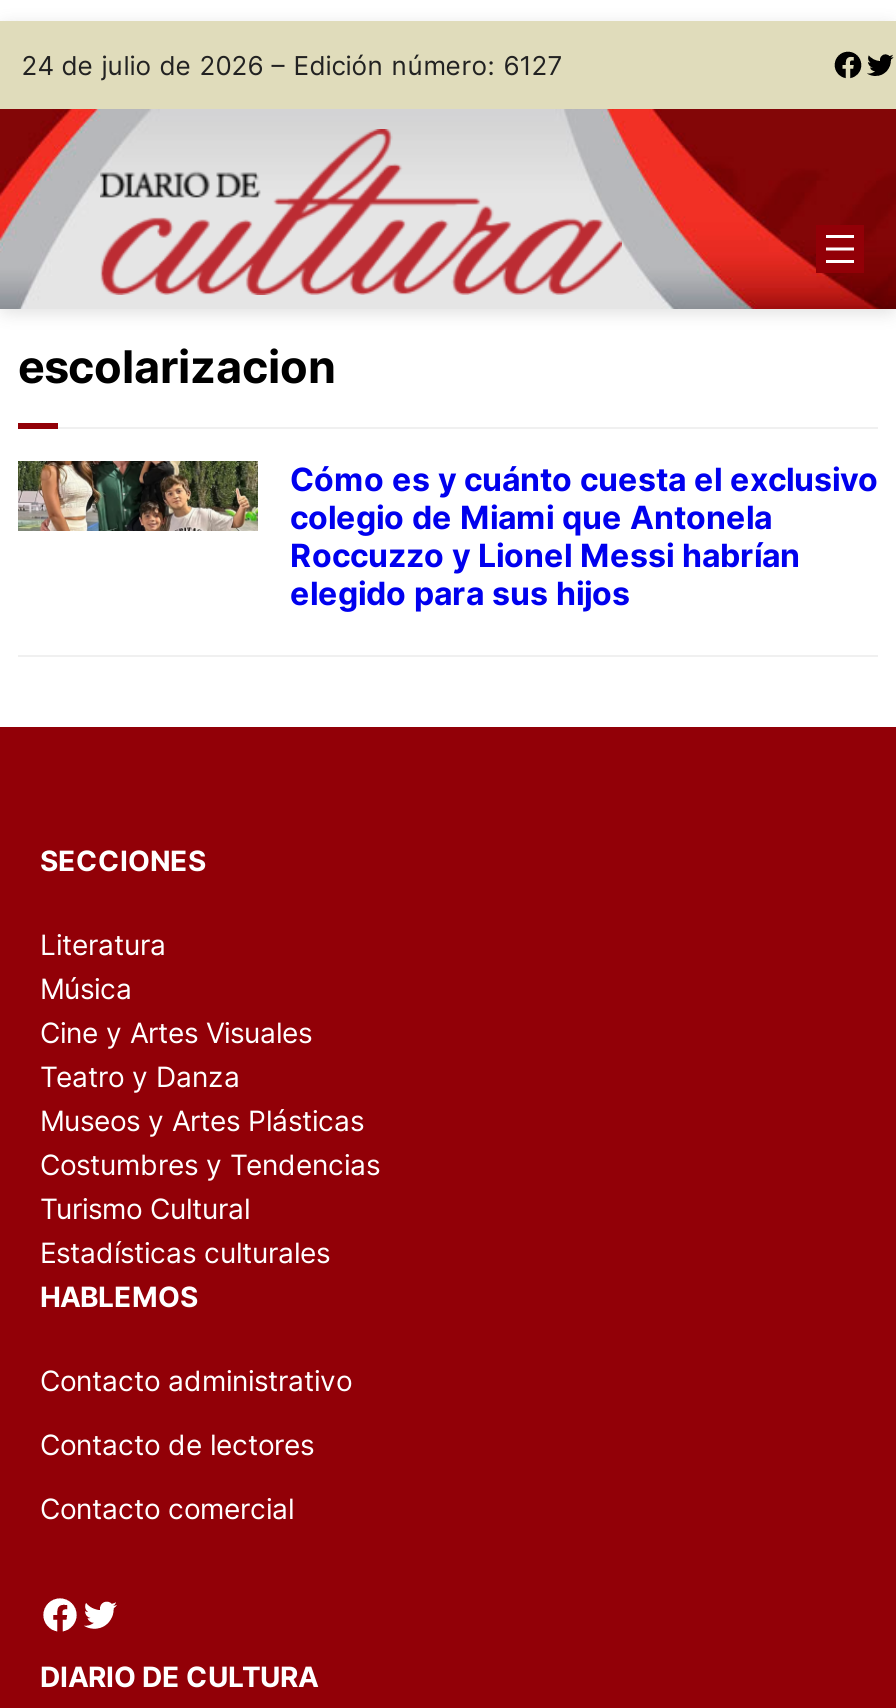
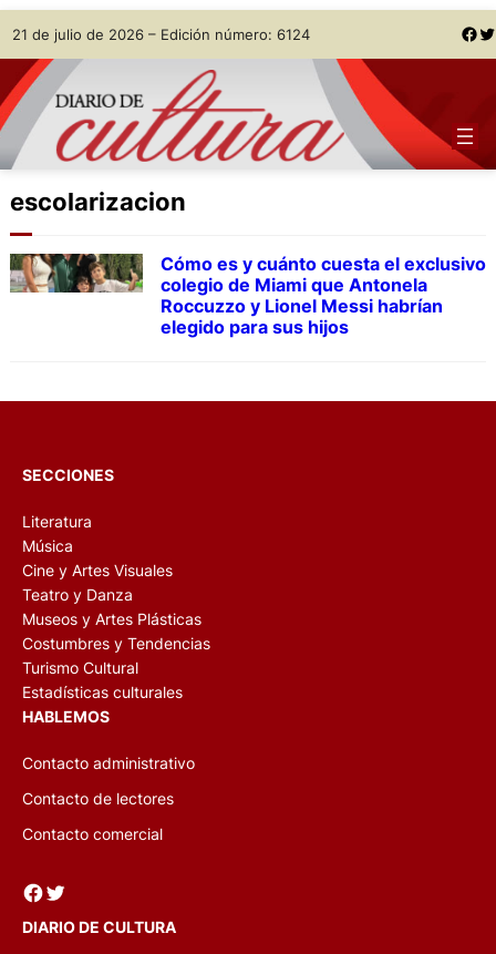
[21,49,561,81] 24 de julio de 2026 – Edición número: 6127 -> [12,25,310,43] 21 de julio de 2026 – Edición número: 6124

